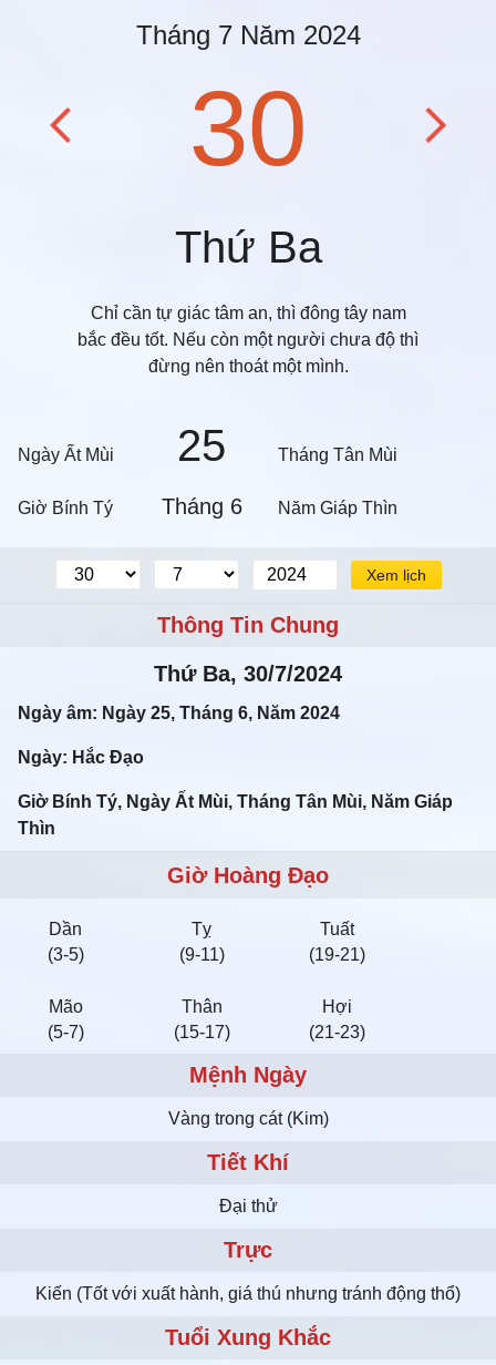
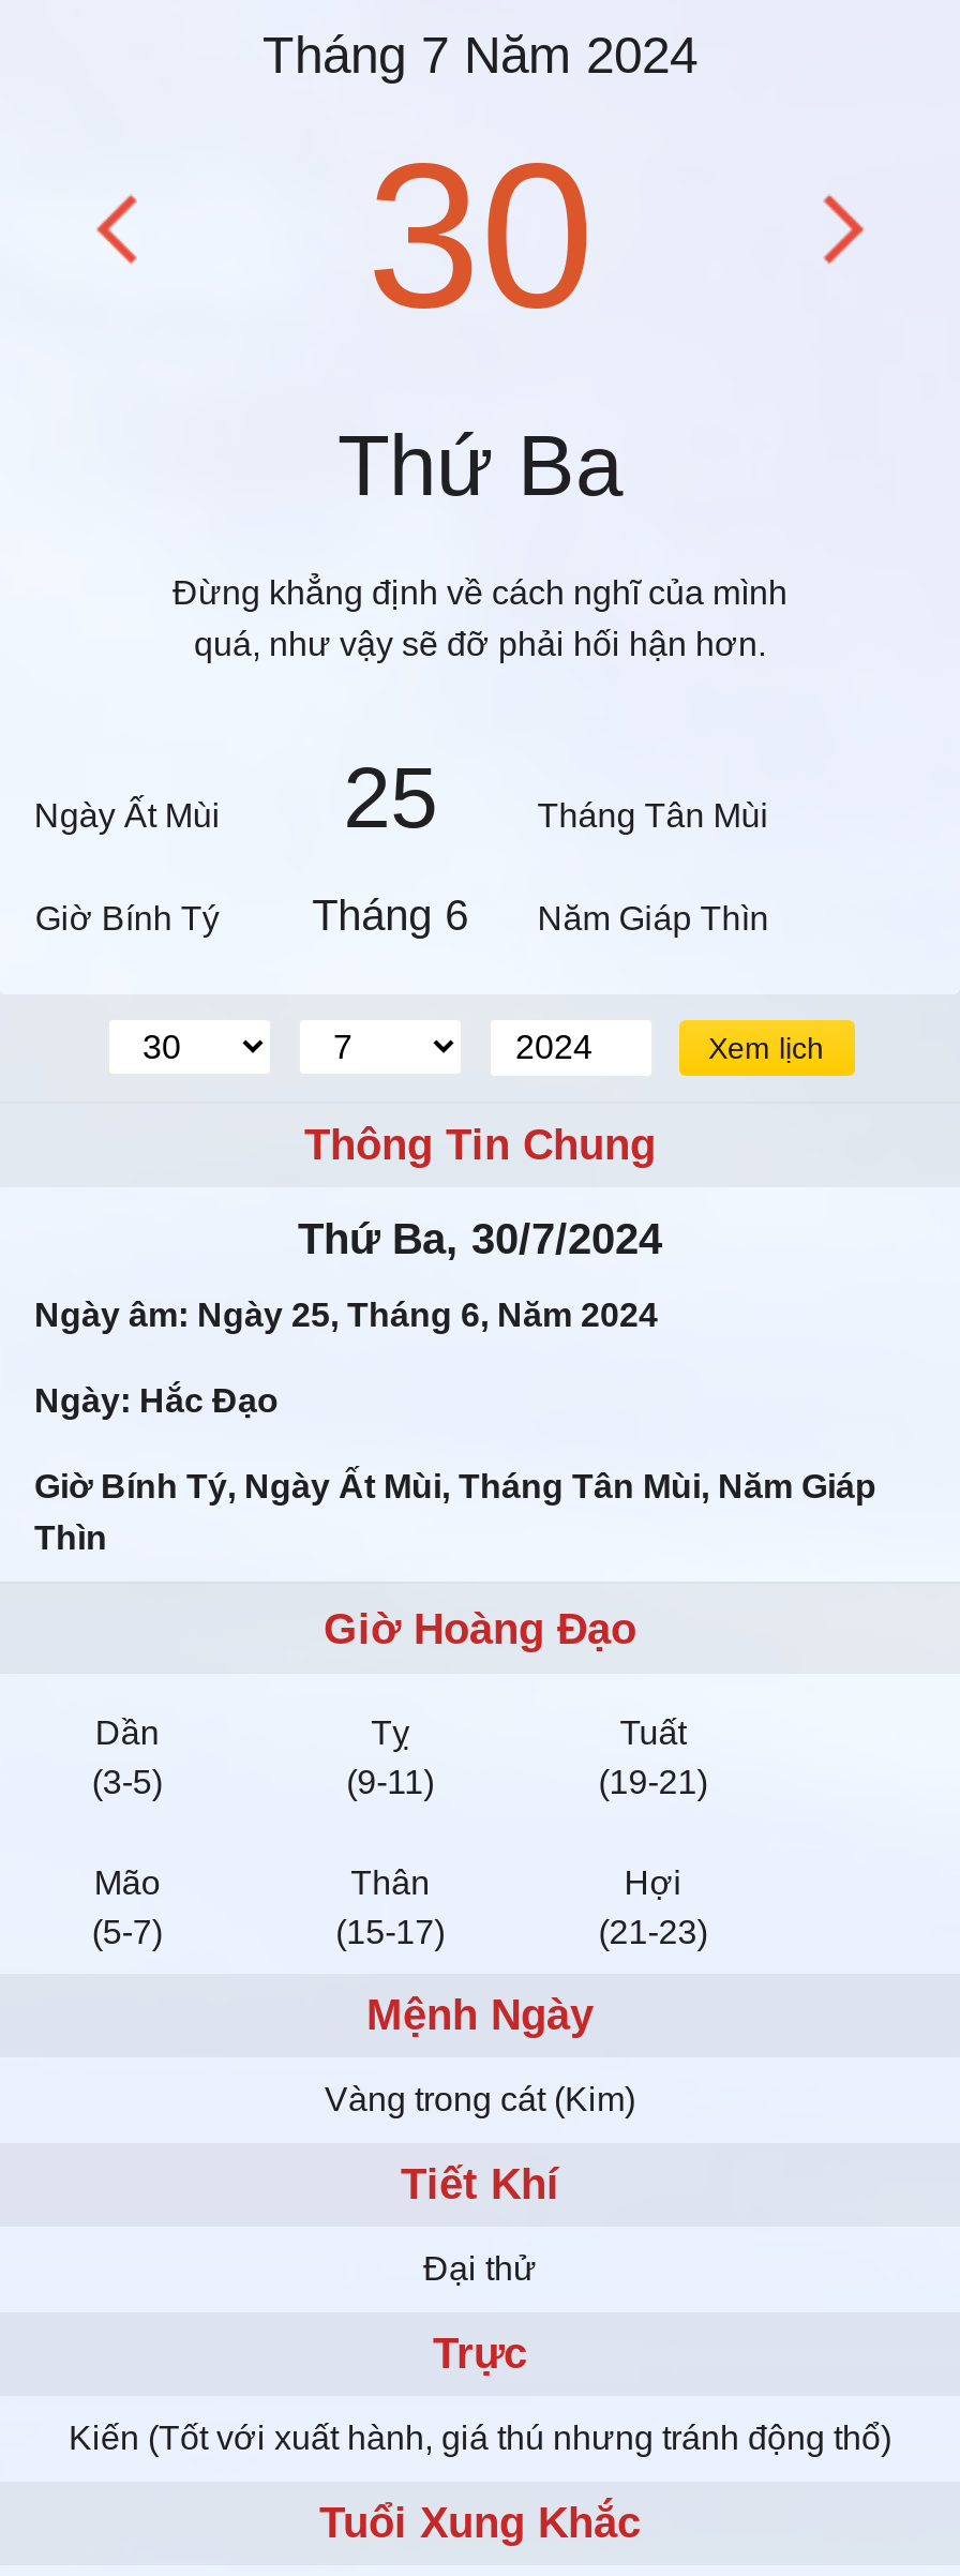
[77,304,418,376] Chỉ cần tự giác tâm an, thì đông tây nam | bắc đều tốt. Nếu còn một người chưa độ thì | đừng nên thoát một mình. -> [172,574,787,662] Đừng khẳng định về cách nghĩ của mình | quá, như vậy sẽ đỡ phải hối hận hơn.

